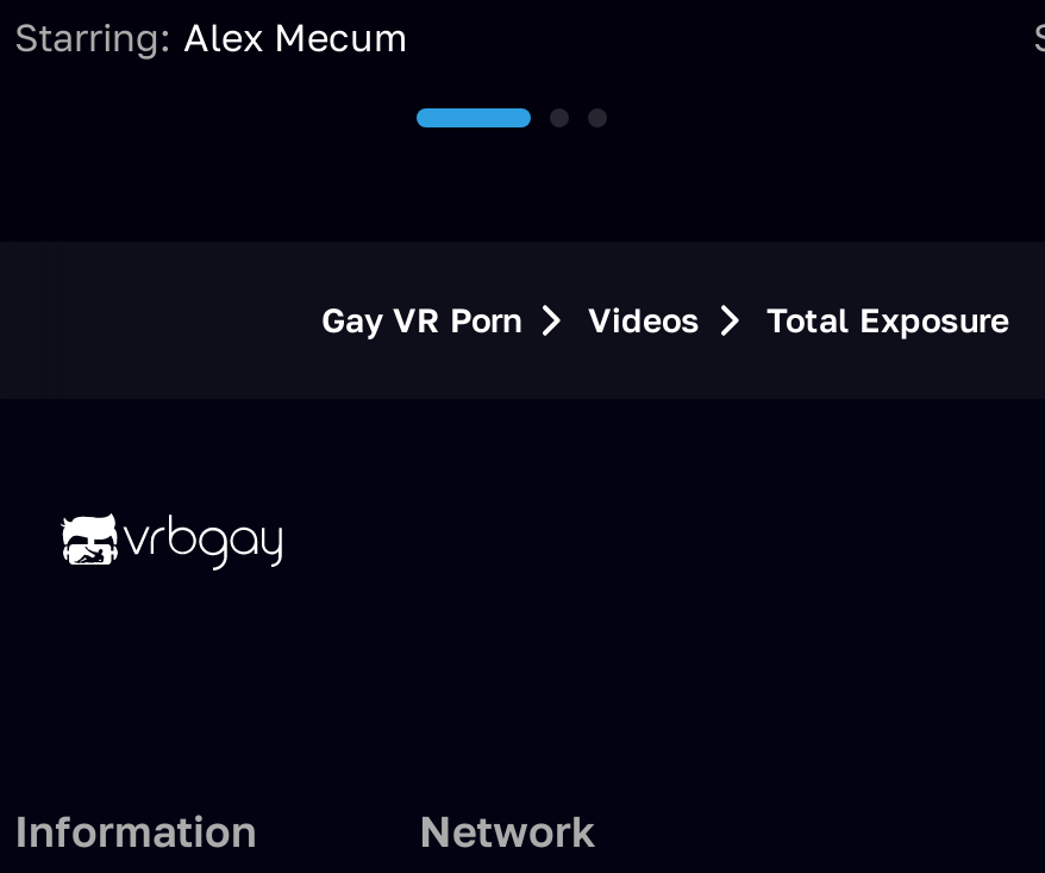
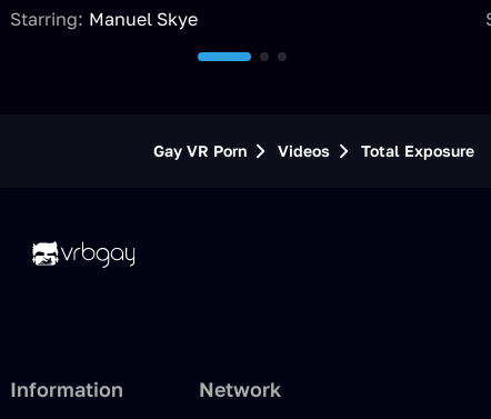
[14,13,407,61] Starring: Alex Mecum -> [10,8,198,30] Starring: Manuel Skye

